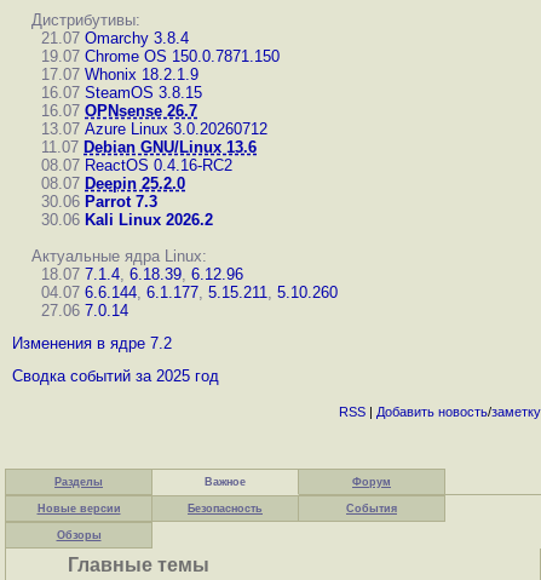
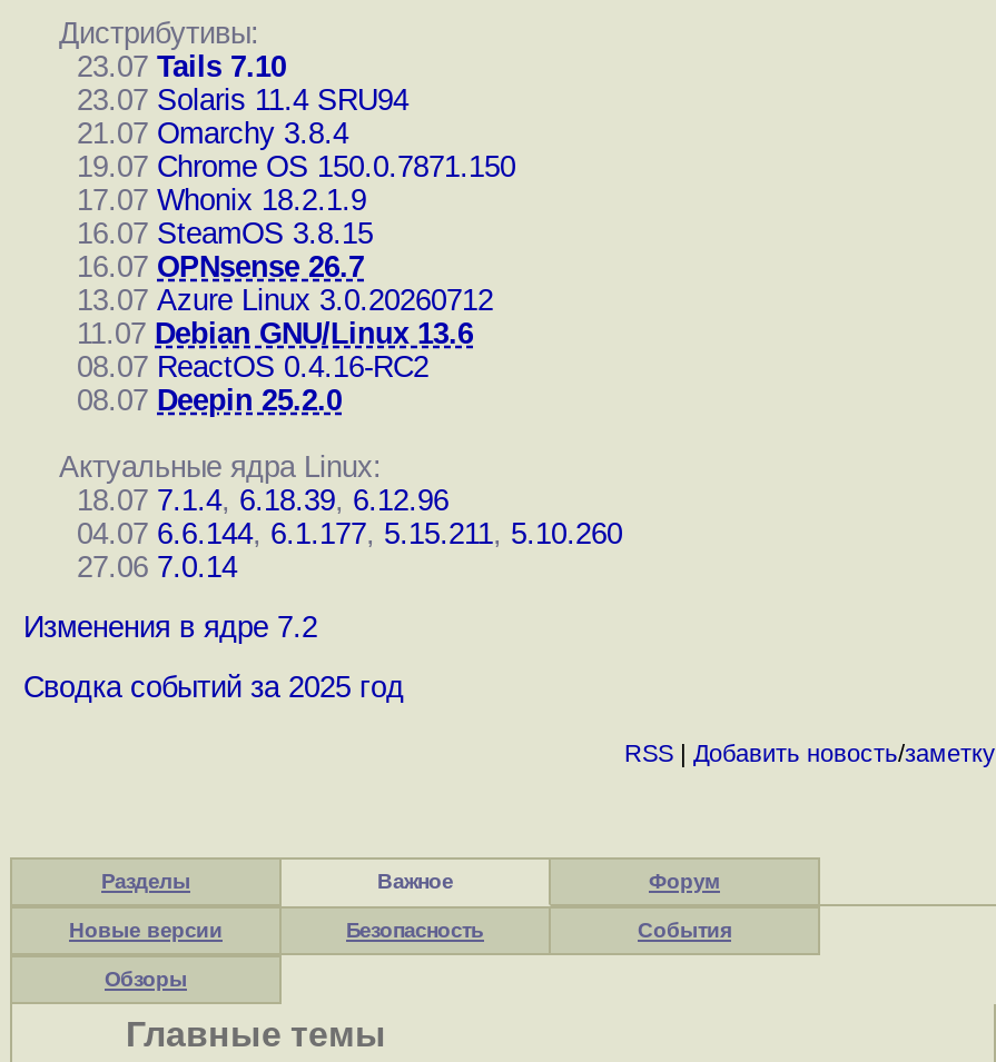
none -> [59,50,408,117] 23.07 Tails 7.10 | 23.07 Solaris 11.4 SRU94
moved [31,29,280,193] -> [59,117,515,417]: 21.07 Omarchy 3.8.4 | 19.07 Chrome OS 150.0.7871.150 | 17.07 Whonix 18.2.1.9 | ... | 08.07 ReactOS 0.4.16-RC2 | 08.07 Deepin 25.2.0
[31,193,213,229] 30.06 Parrot 7.3 | 30.06 Kali Linux 2026.2 -> none

